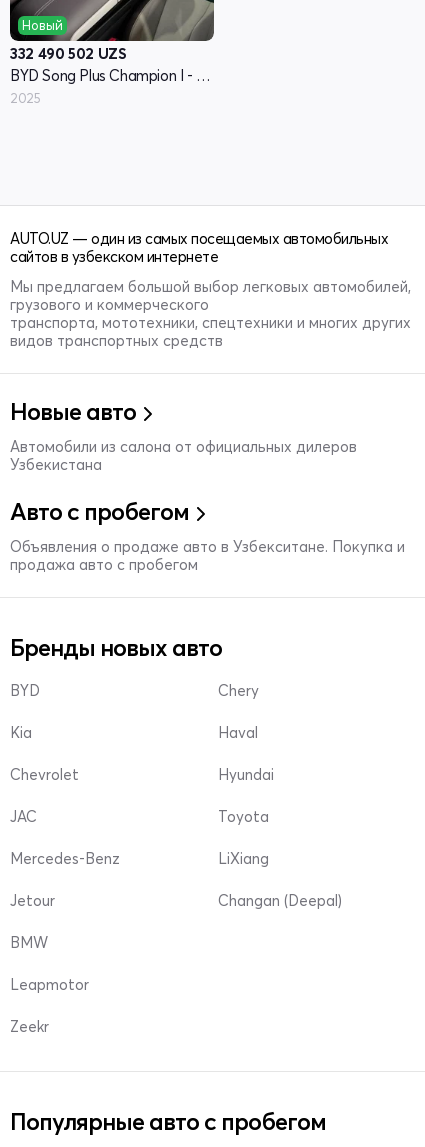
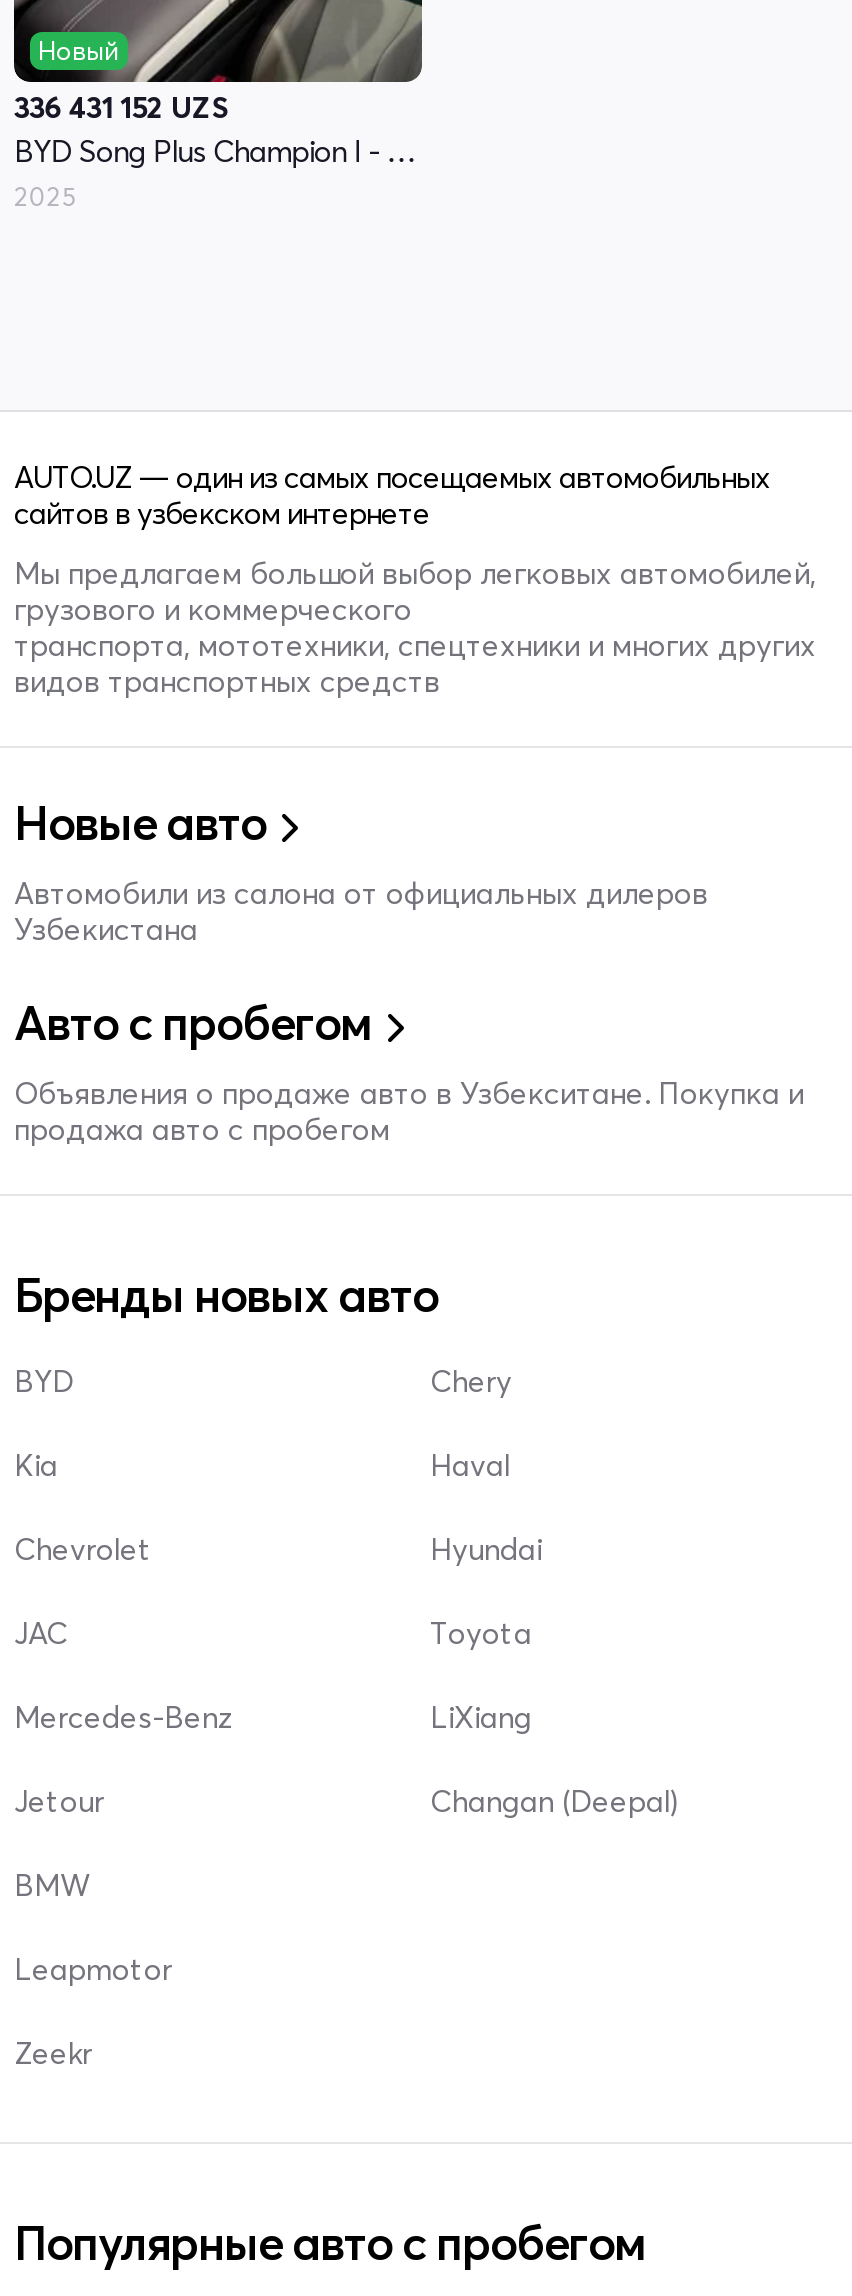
[10,44,126,63] 332 490 502 UZS -> [14,88,229,126] 336 431 152 UZS

